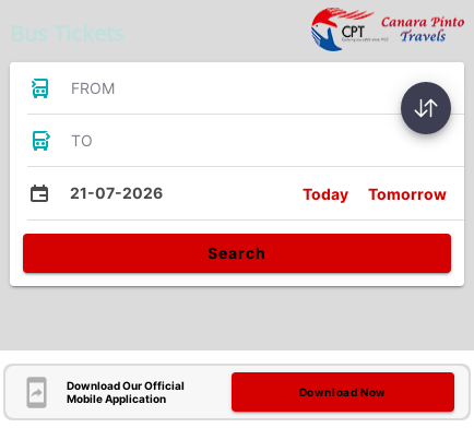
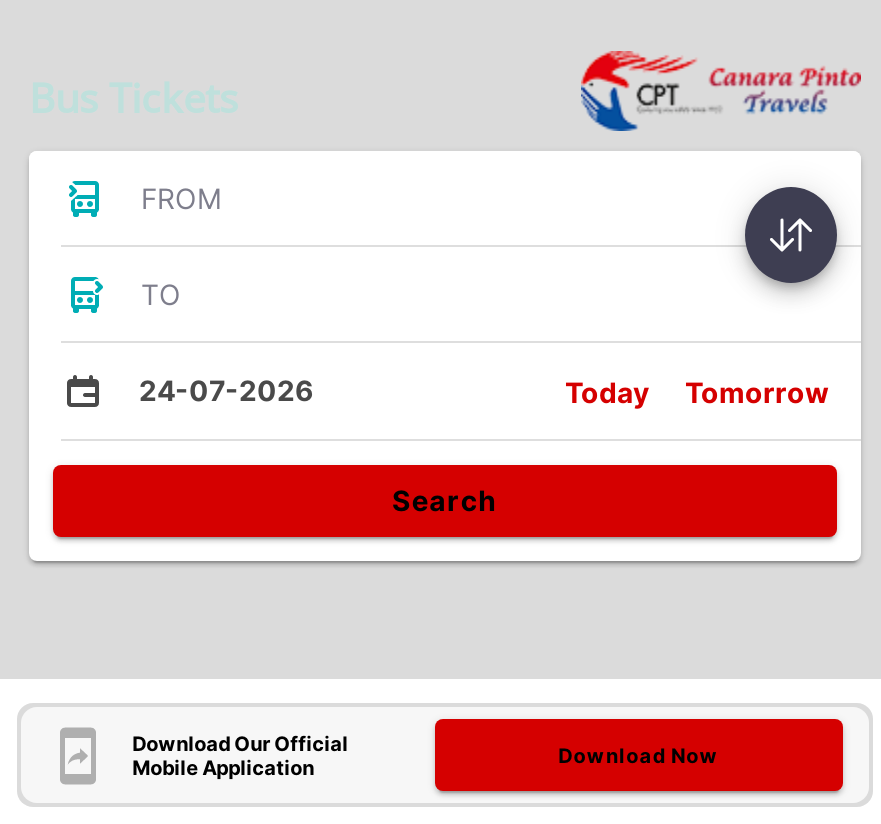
[70,183,163,202] 21-07-2026 -> [139,373,313,407] 24-07-2026

